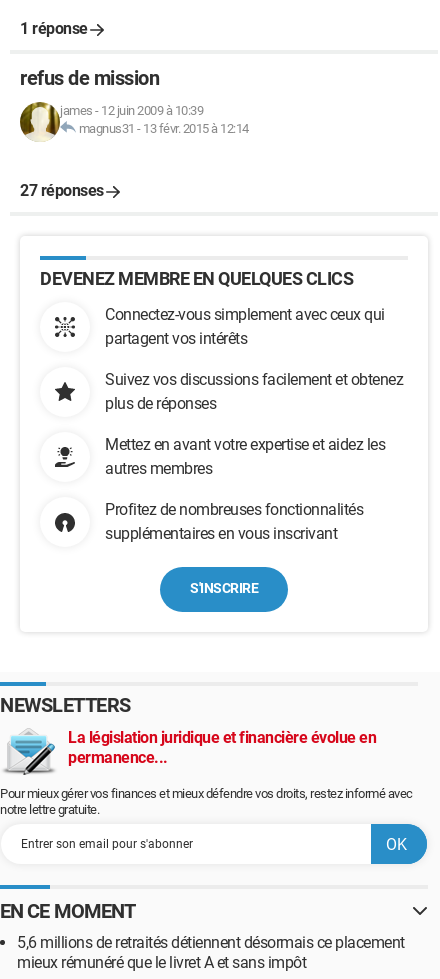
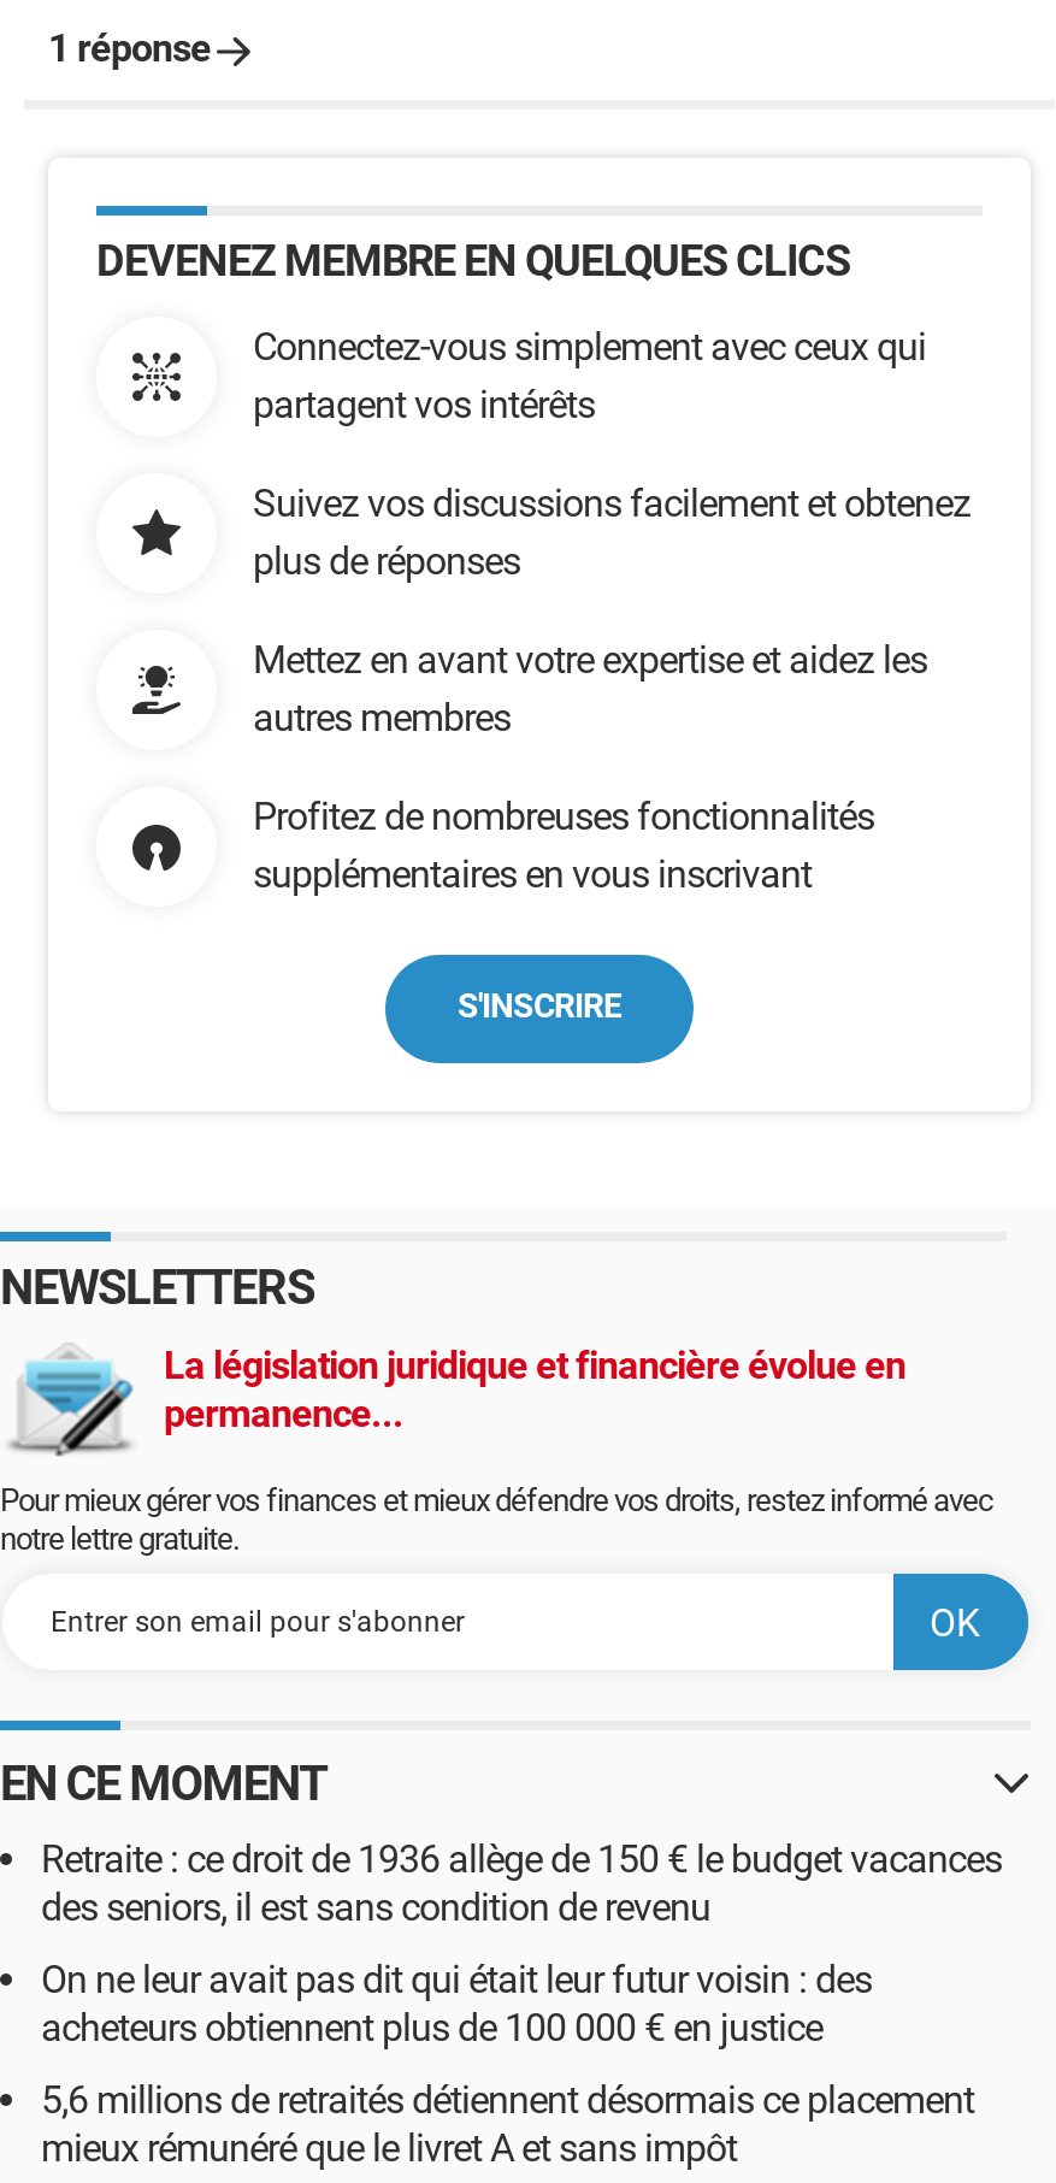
[19,66,248,200] [image] | refus de mission | james - 12 juin 2009 à 10:39 | magnus31 - 13 févr. 2015 à 12:14 | 27 réponses -> none
moved [0,268,412,923] -> [0,235,993,1812]: [image] | DEVENEZ MEMBRE EN QUELQUES CLICS | Connectez-vous simplement avec ceux qui | ... | notre lettre gratuite. | EN CE MOMENT
none -> [41,1836,1002,2051] Retraite : ce droit de 1936 allège de 150 € le budget vacances | des seniors, il est sans condition de revenu | On ne leur avait pas dit qui était leur futur voisin : des | acheteurs obtiennent plus de 100 000 € en justice

